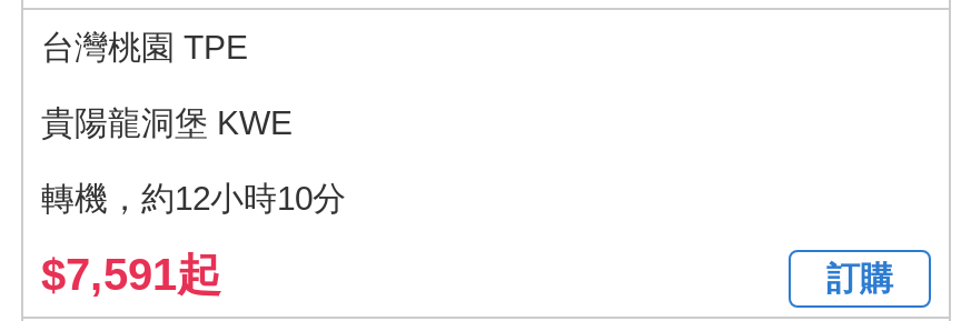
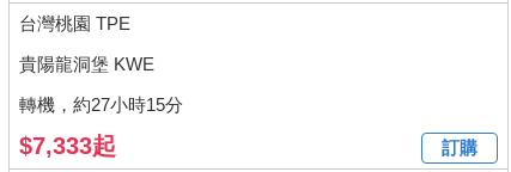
[41,178,346,216] 轉機，約12小時10分 -> [19,94,183,114] 轉機，約27小時15分
[41,249,221,298] $7,591起 -> [19,132,116,159] $7,333起

